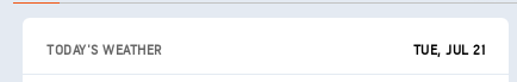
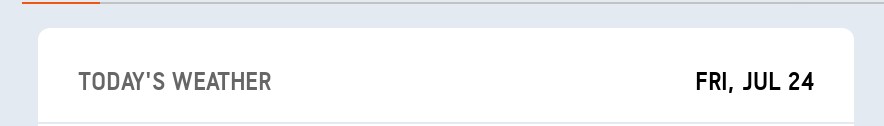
[413,41,485,59] TUE, JUL 21 -> [695,67,814,97] FRI, JUL 24

